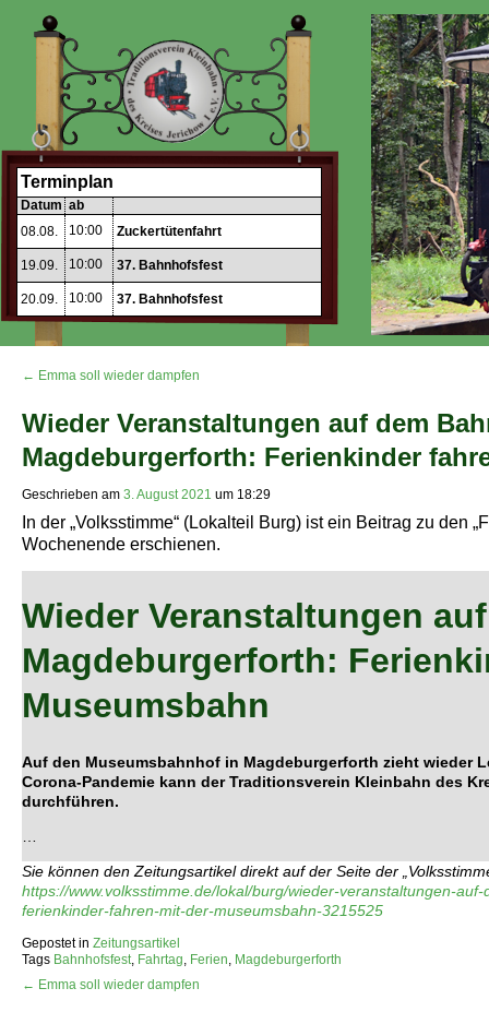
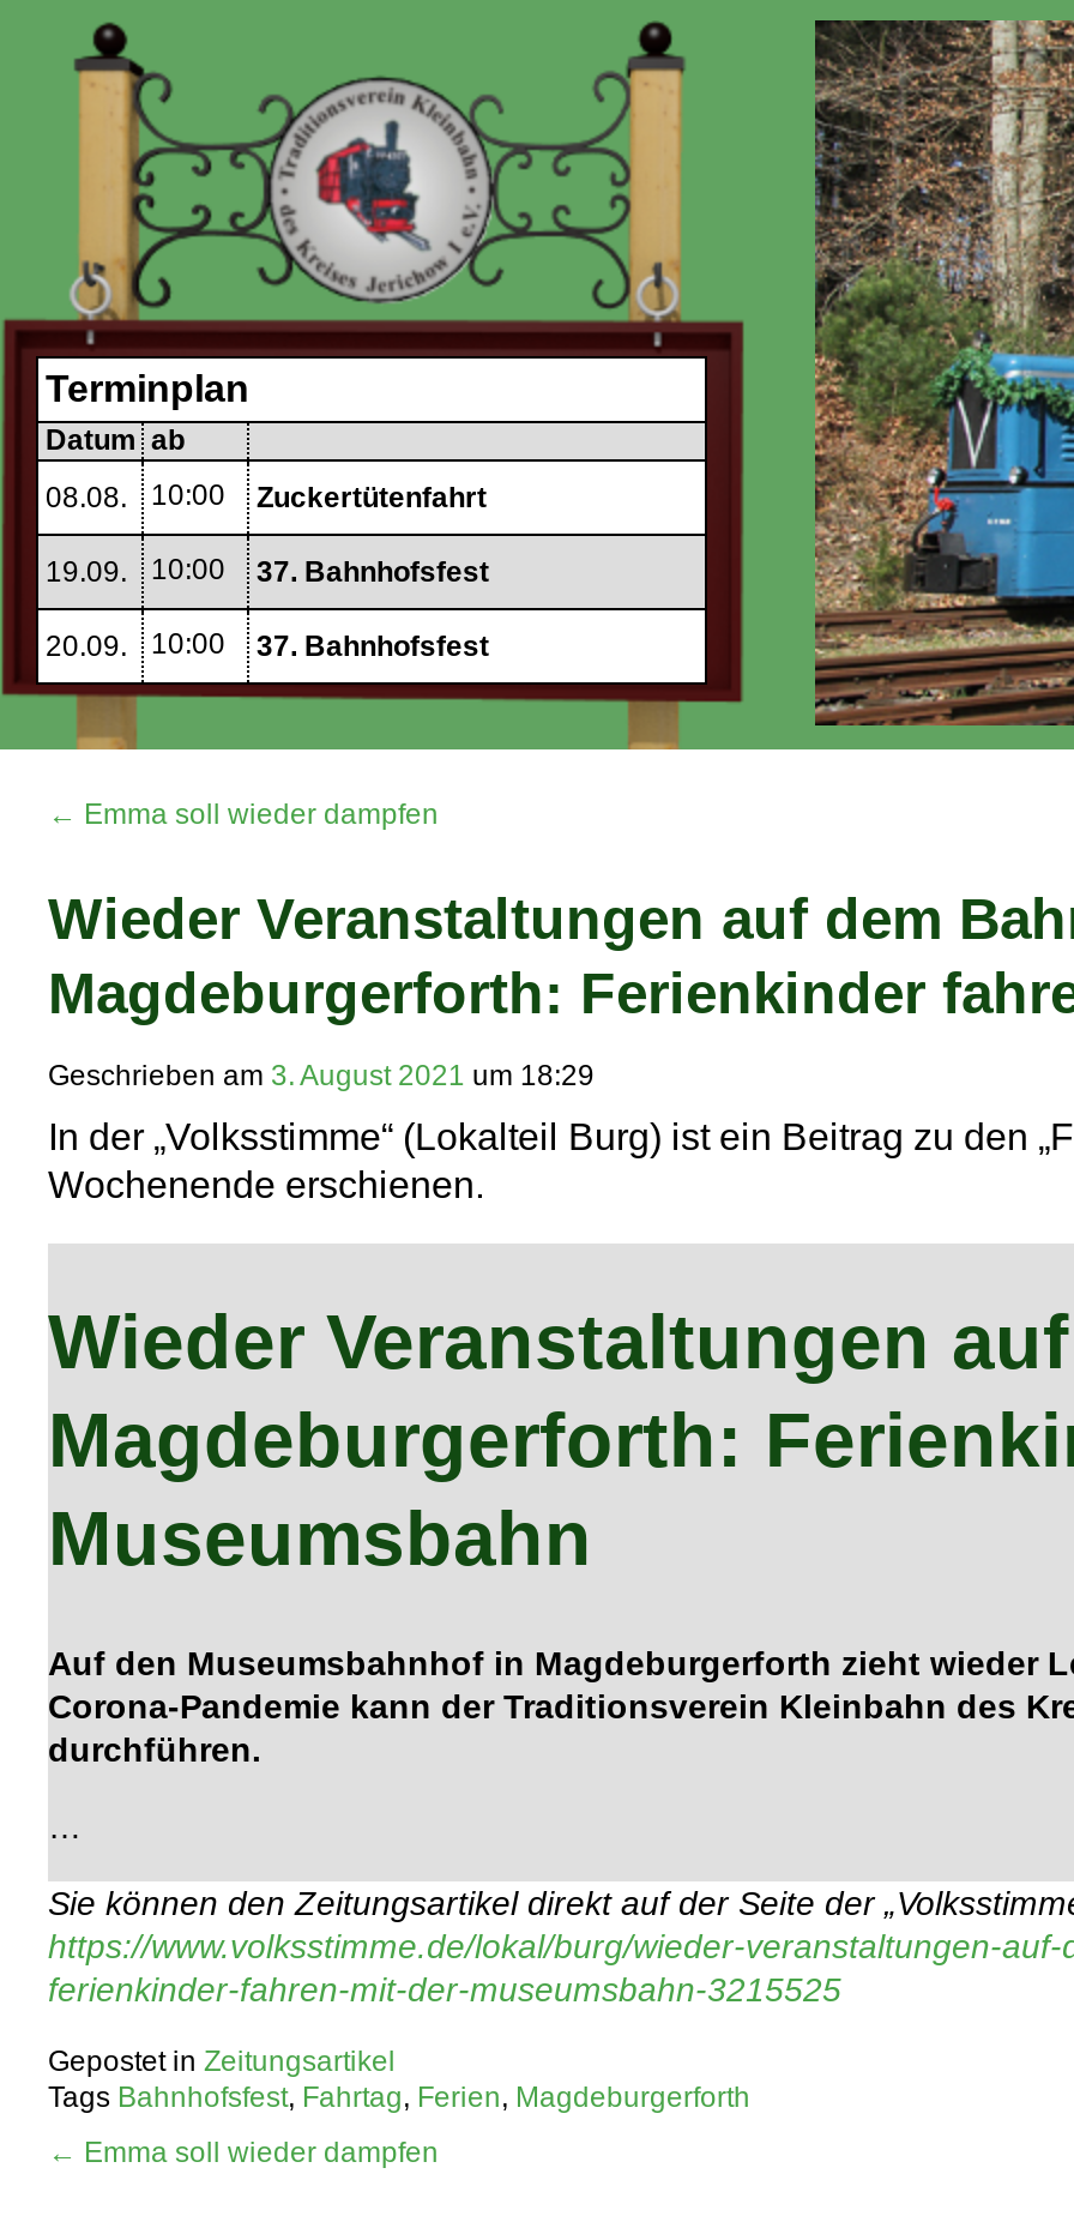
[370,13,486,336] [image] -> [813,18,1067,728] [image]

